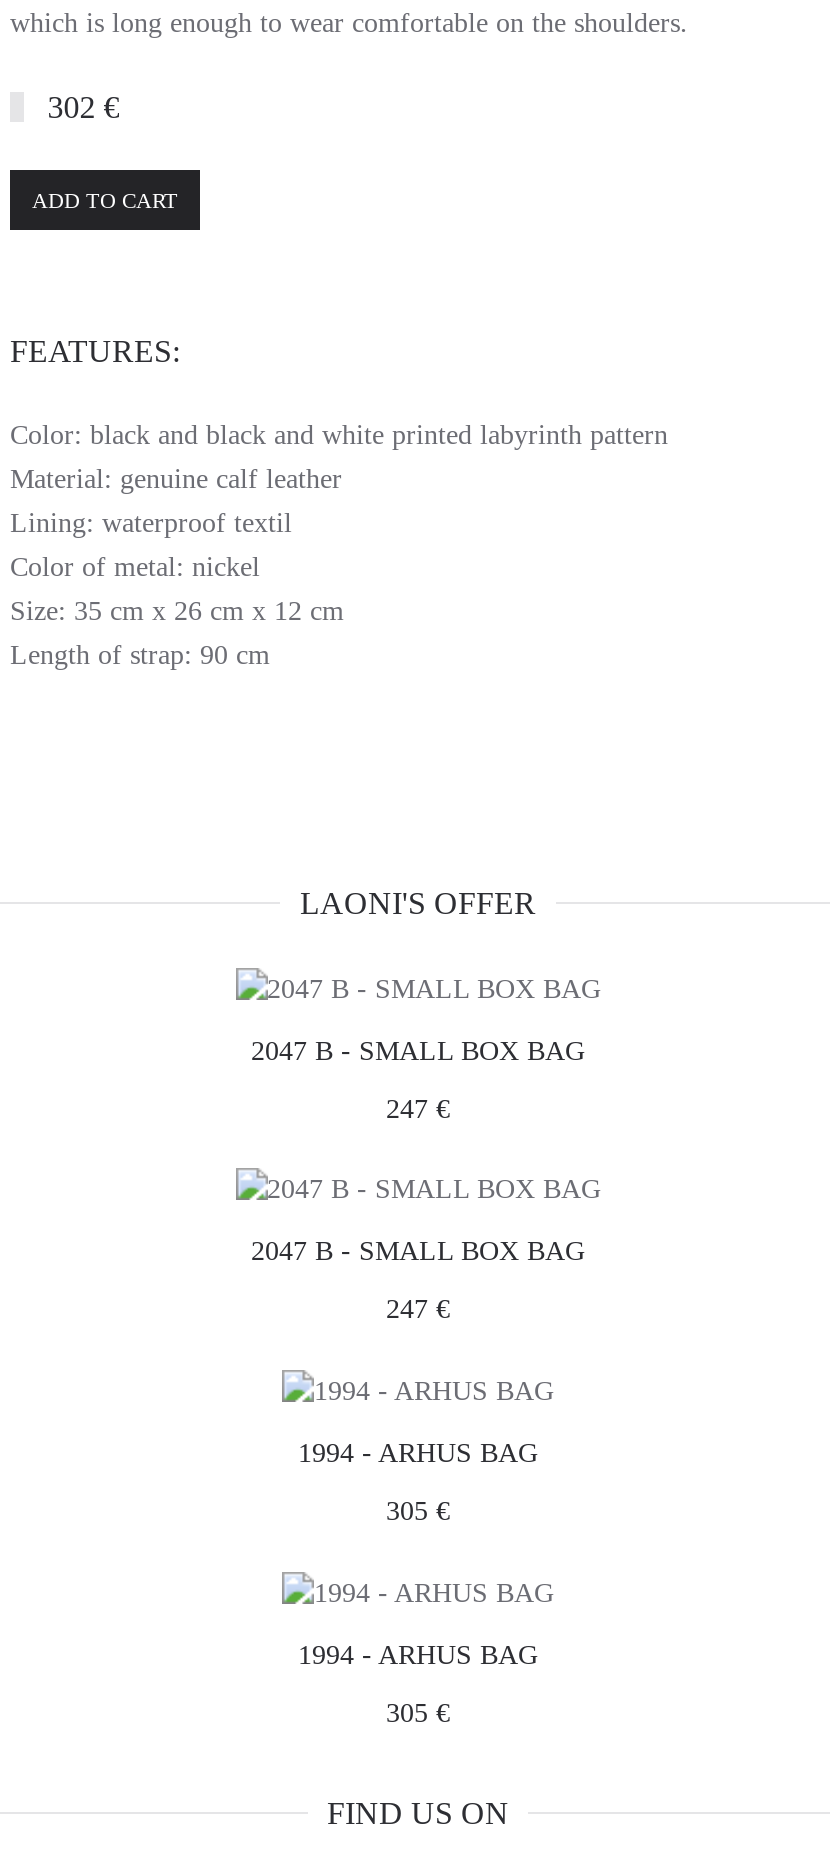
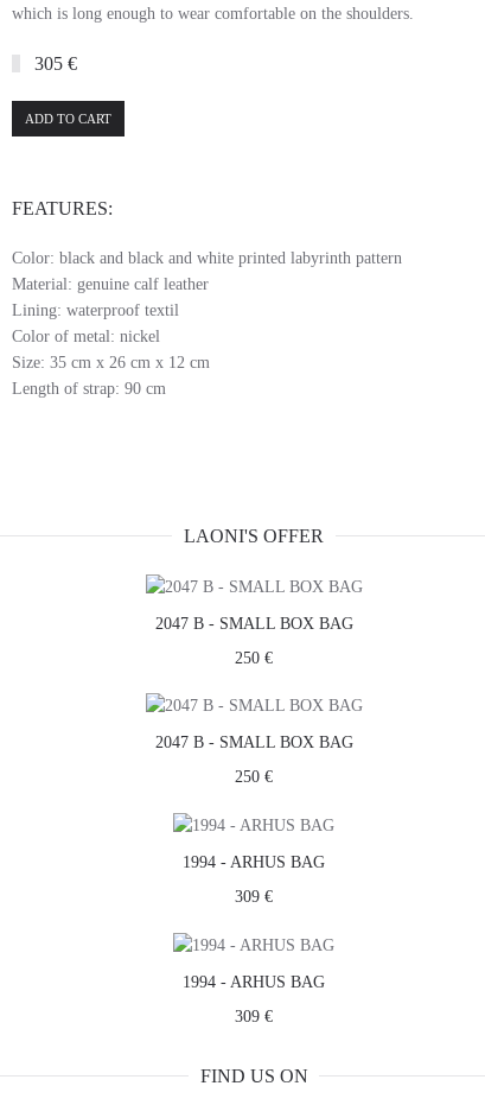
[48,90,120,124] 302 € -> [34,53,77,73] 305 €
[386,1093,450,1123] 247 € -> [235,649,273,667] 250 €
[386,1295,450,1325] 247 € -> [235,768,273,786] 250 €
[386,1496,450,1526] 305 € -> [235,888,273,906] 309 €
[386,1698,450,1728] 305 € -> [235,1008,273,1025] 309 €

